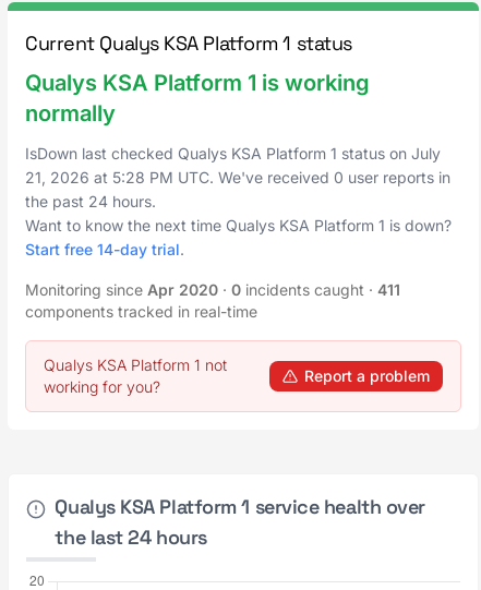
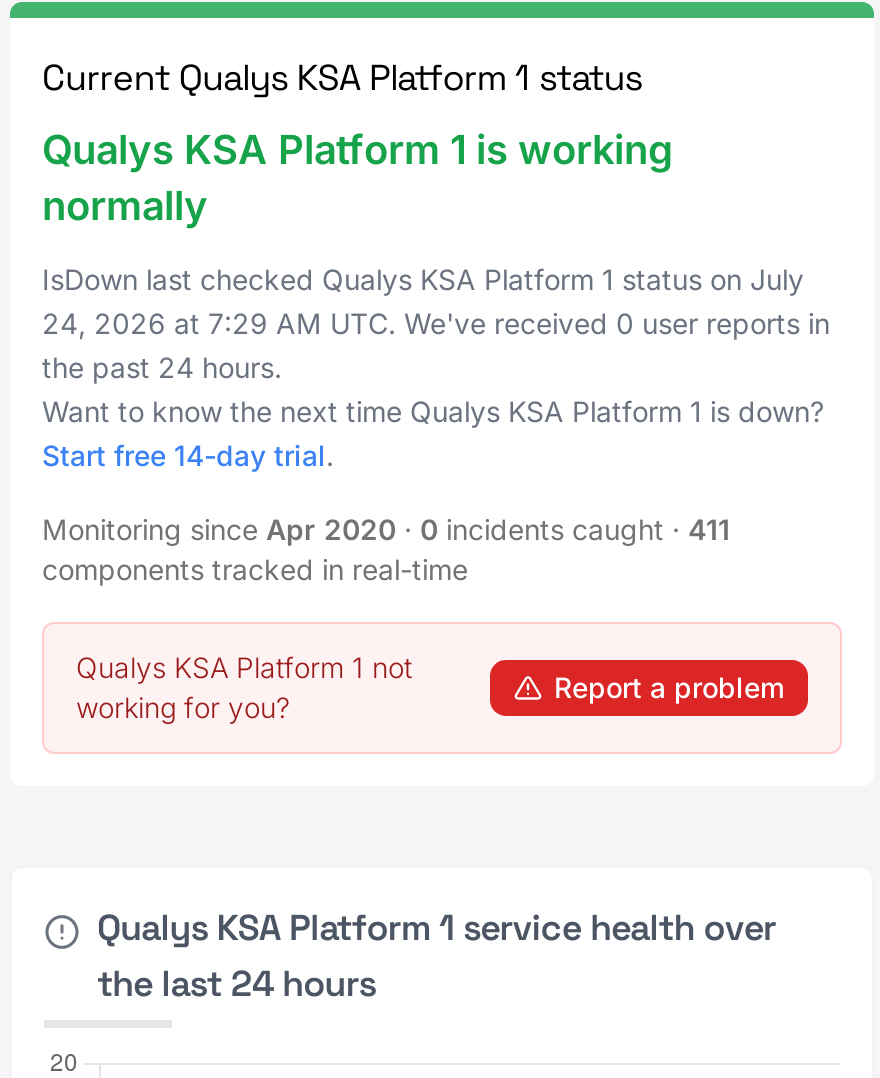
[25,168,450,186] 21, 2026 at 5:28 PM UTC. We've received 0 user reports in -> [42,306,830,340] 24, 2026 at 7:29 AM UTC. We've received 0 user reports in

